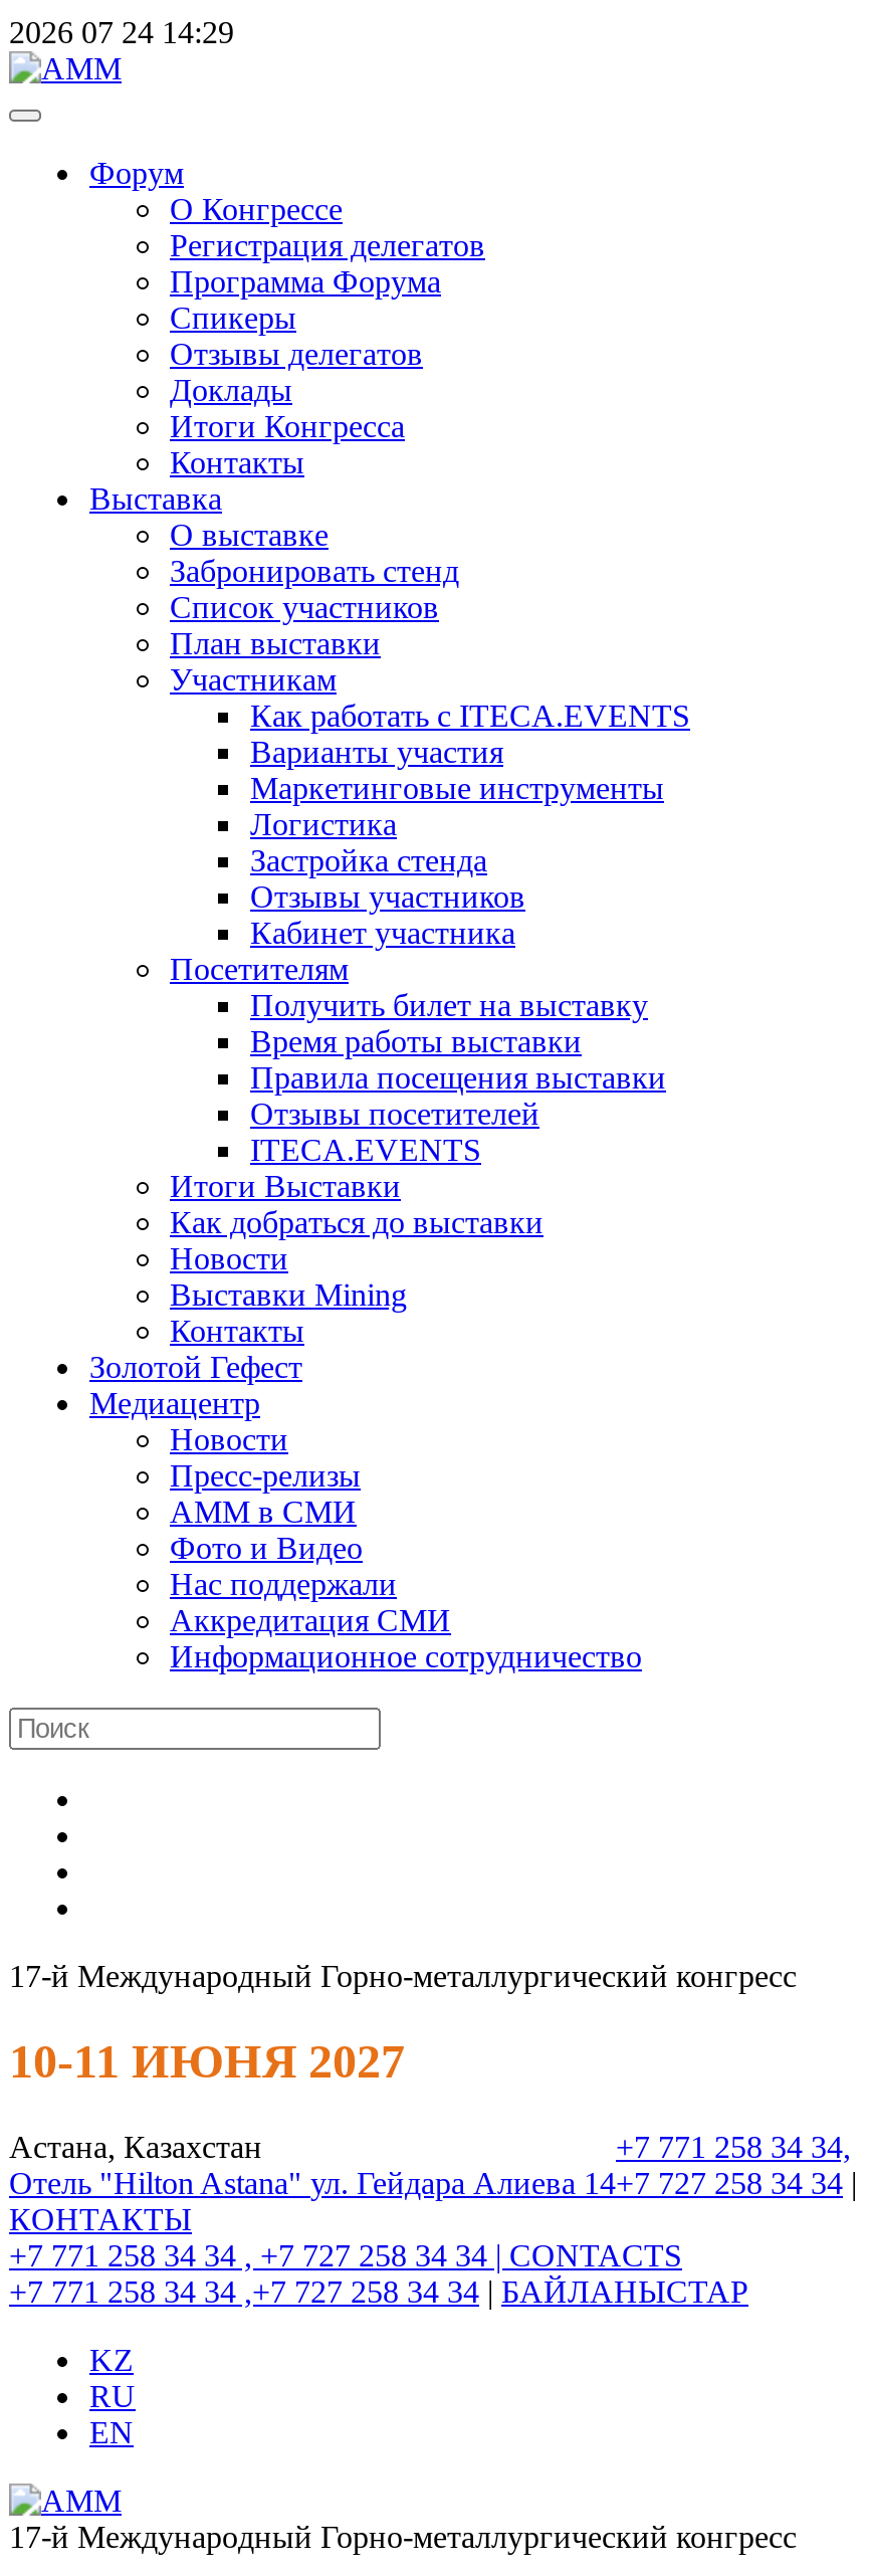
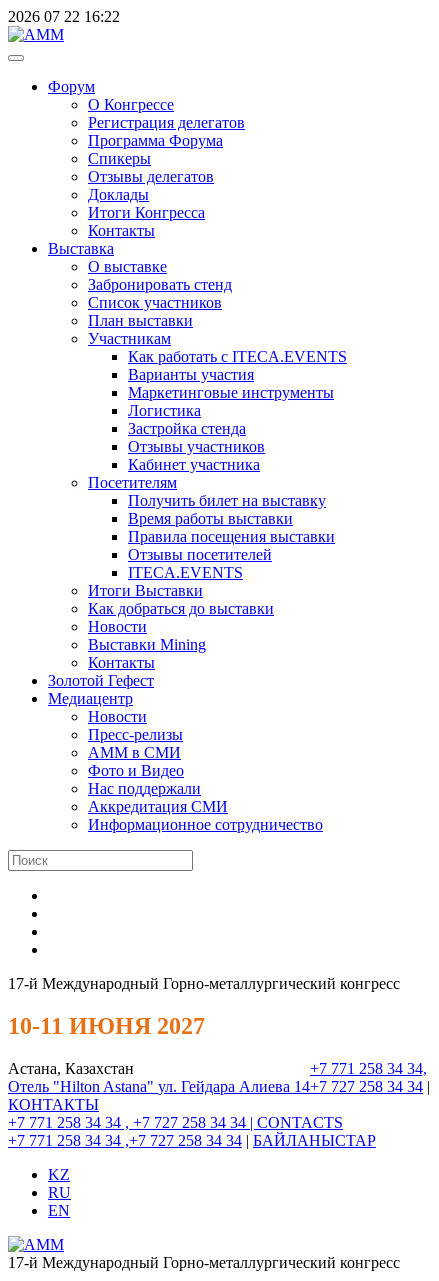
[9,15,234,49] 2026 07 24 14:29 -> [8,8,120,25] 2026 07 22 16:22

